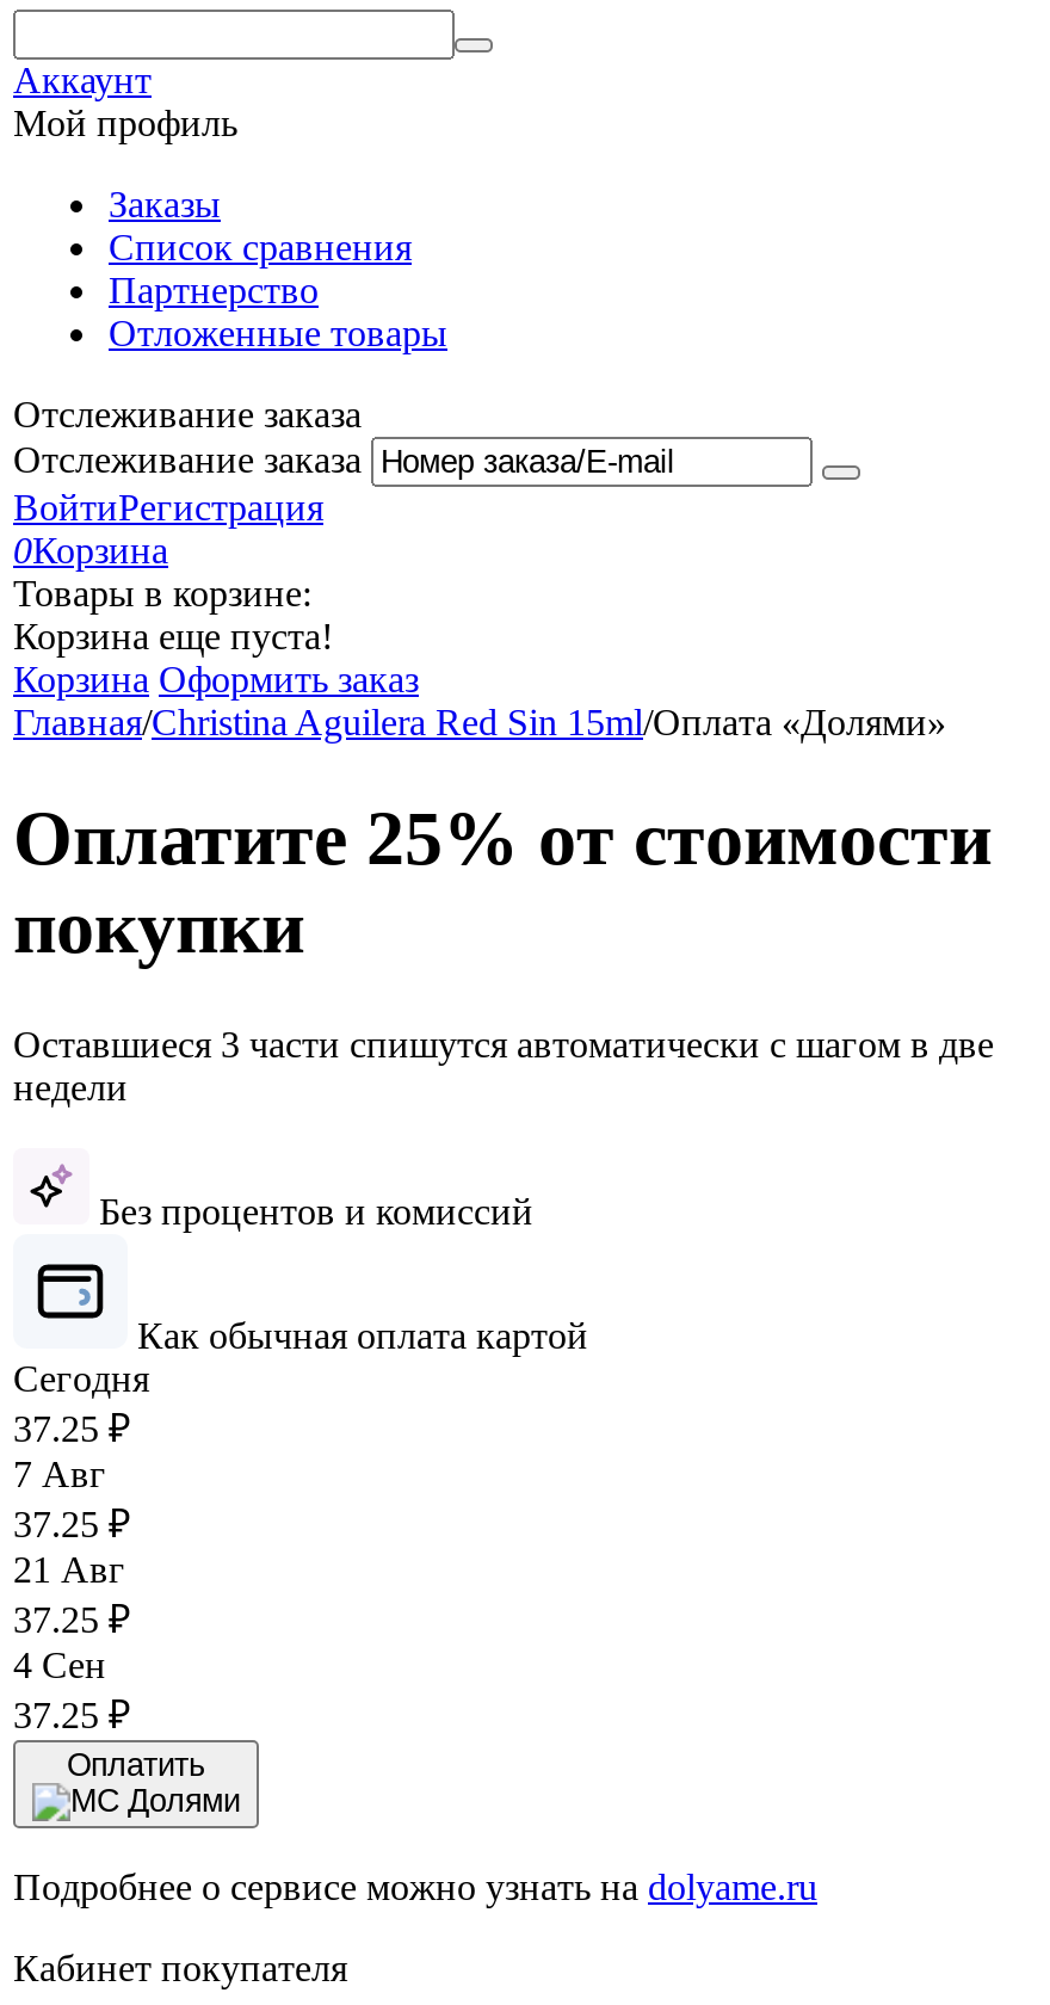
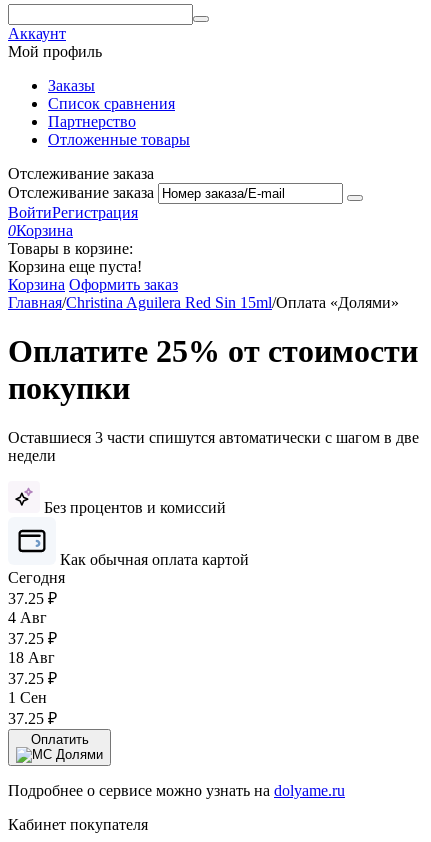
[13,1453,106,1494] 7 Авг -> [8,609,47,626] 4 Авг
[13,1549,125,1589] 21 Авг -> [8,649,55,666] 18 Авг
[13,1644,106,1685] 4 Сен -> [8,689,47,706] 1 Сен

